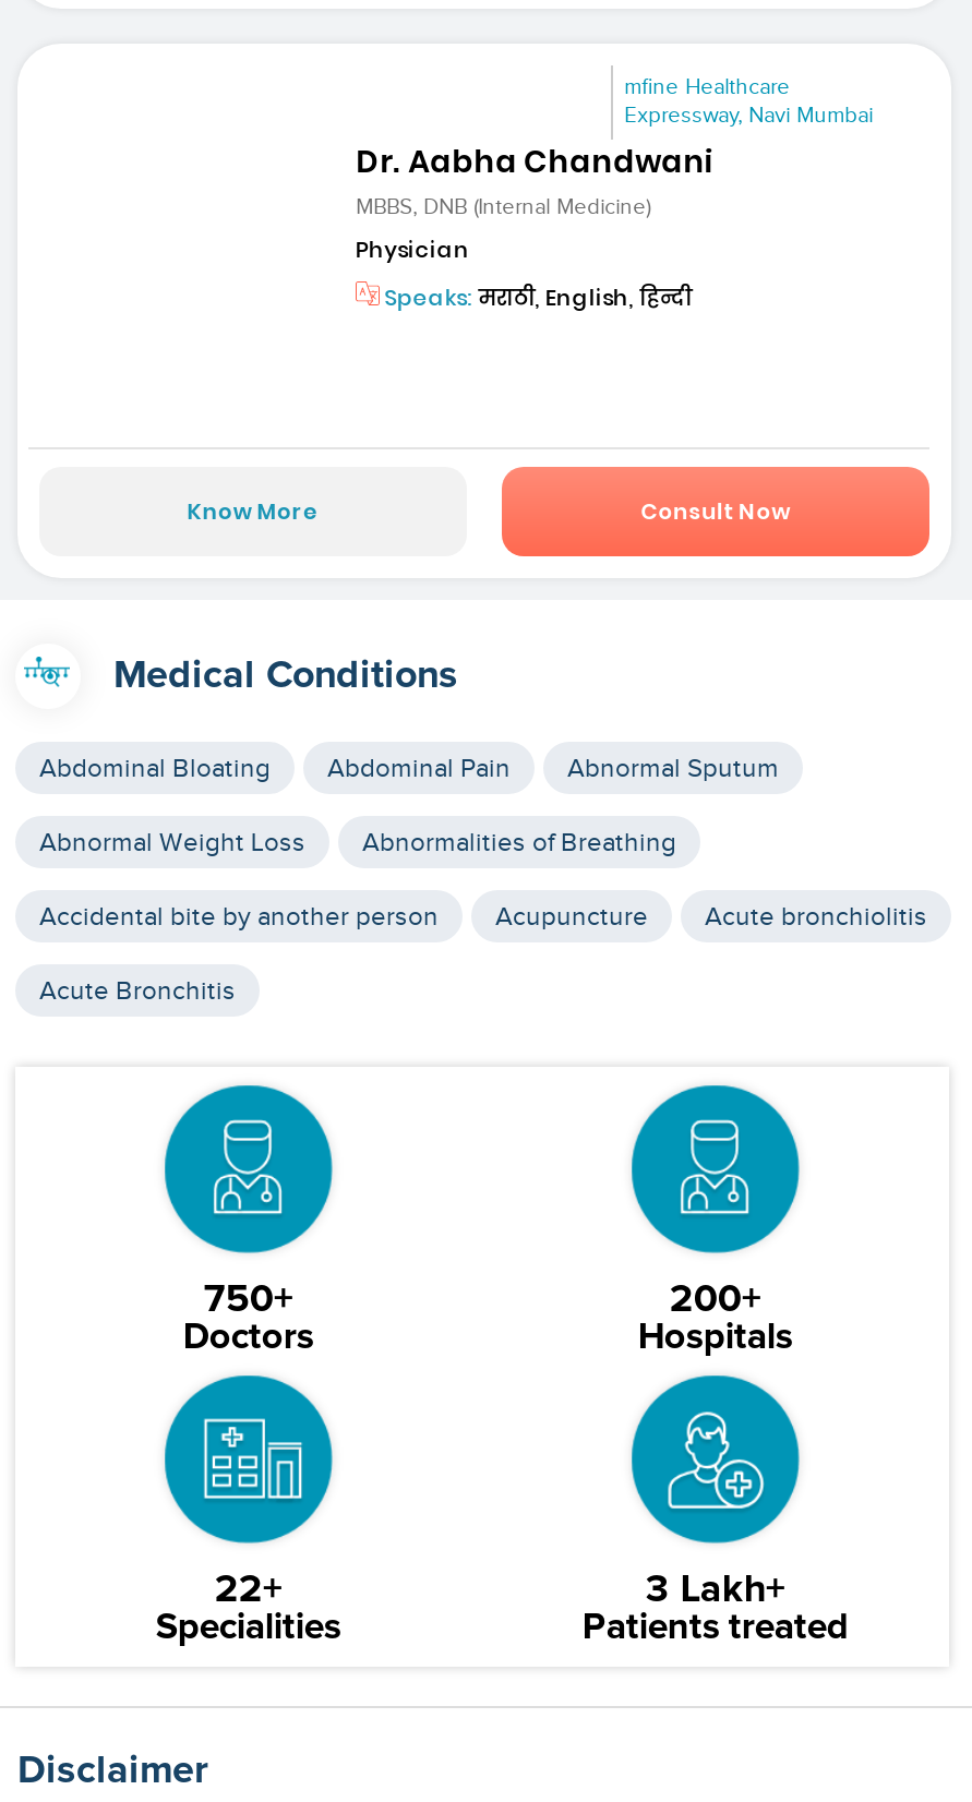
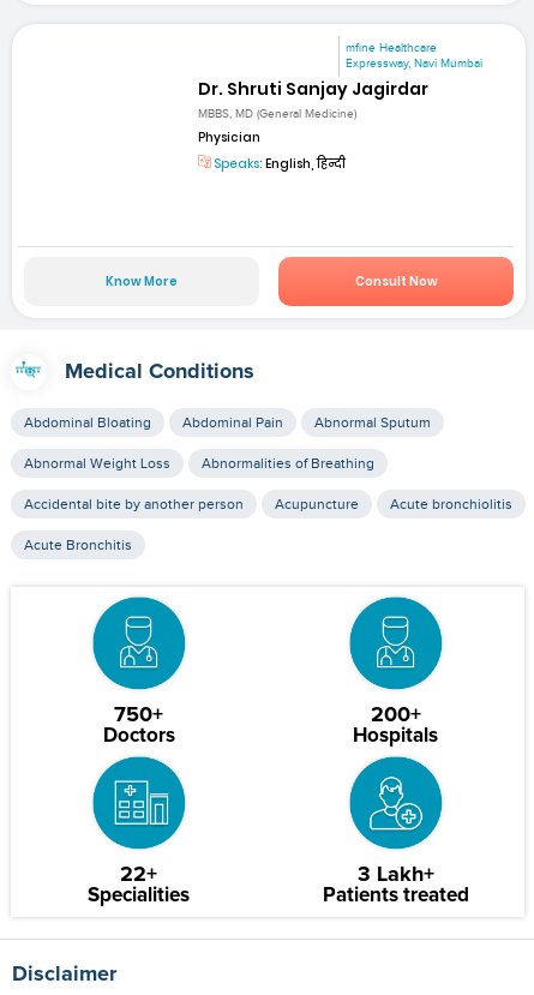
[356,140,714,219] Dr. Aabha Chandwani | MBBS, DNB (Internal Medicine) -> [198,77,429,121] Dr. Shruti Sanjay Jagirdar | MBBS, MD (General Medicine)
[380,280,692,313] Speaks: मराठी, English, हिन्दी -> [211,154,346,172] Speaks: English, हिन्दी

